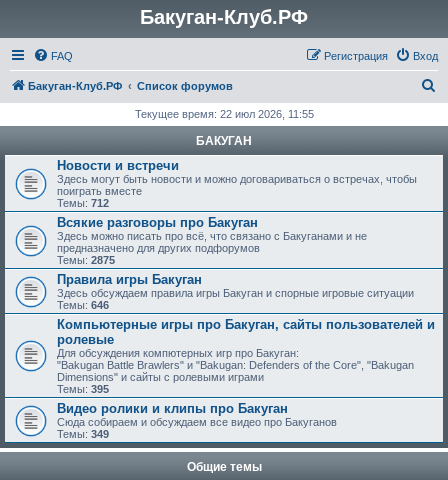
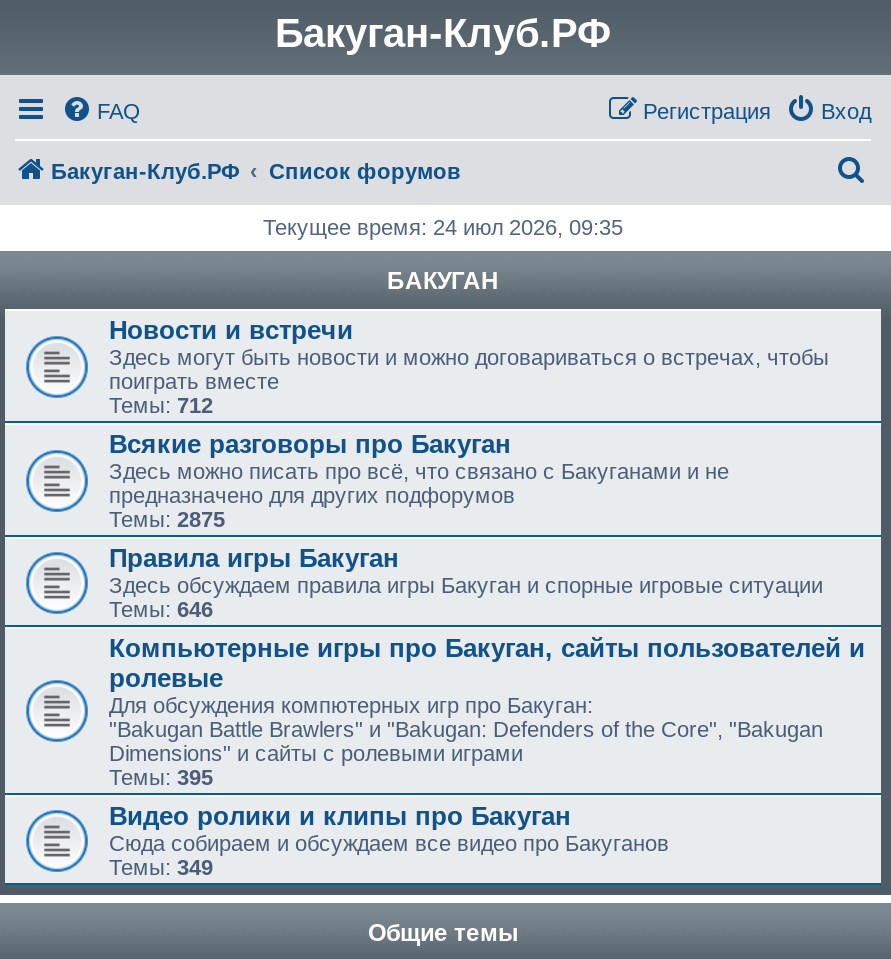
[134,108,313,120] Текущее время: 22 июл 2026, 11:55 -> [263,215,623,239] Текущее время: 24 июл 2026, 09:35

